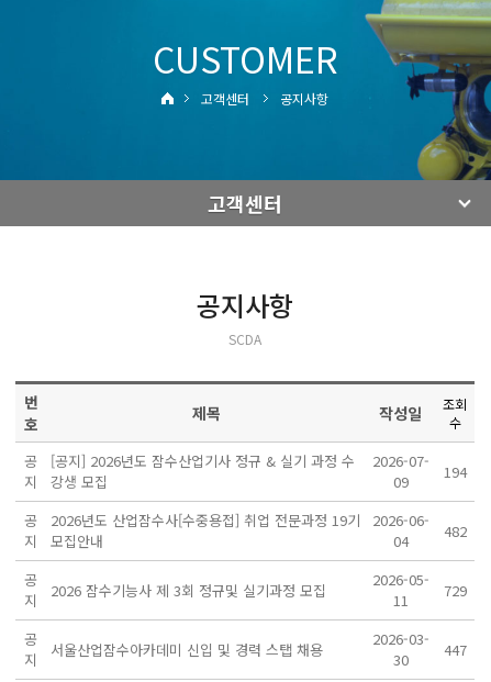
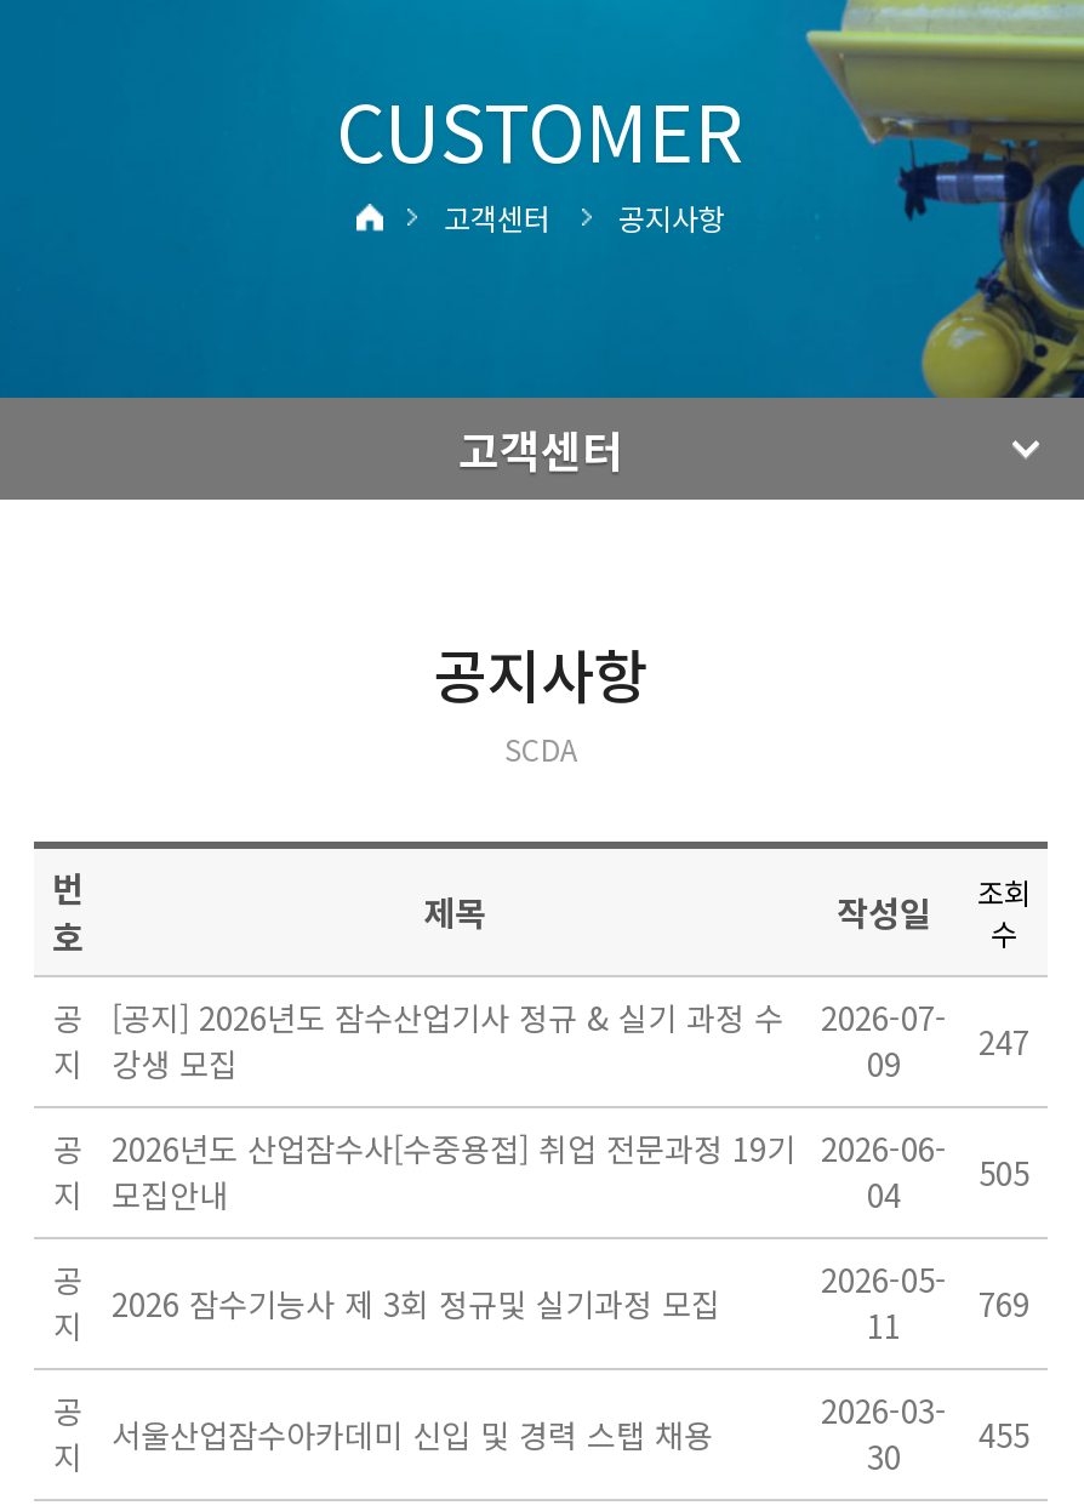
[393,461,466,492] 09 194 -> [867,1019,1029,1087] 09 247
[393,521,466,551] 04 482 -> [867,1150,1029,1218] 04 505
[393,580,466,611] 11 729 -> [867,1281,1029,1349] 11 769
[393,639,466,670] 30 447 -> [867,1412,1029,1479] 30 455

